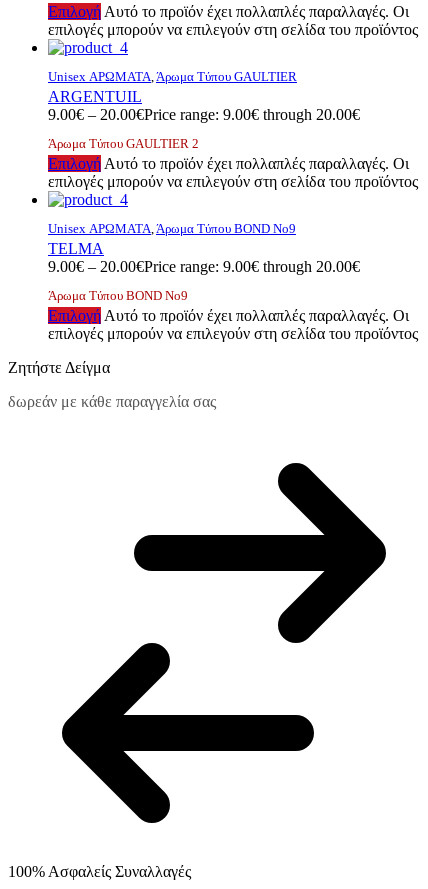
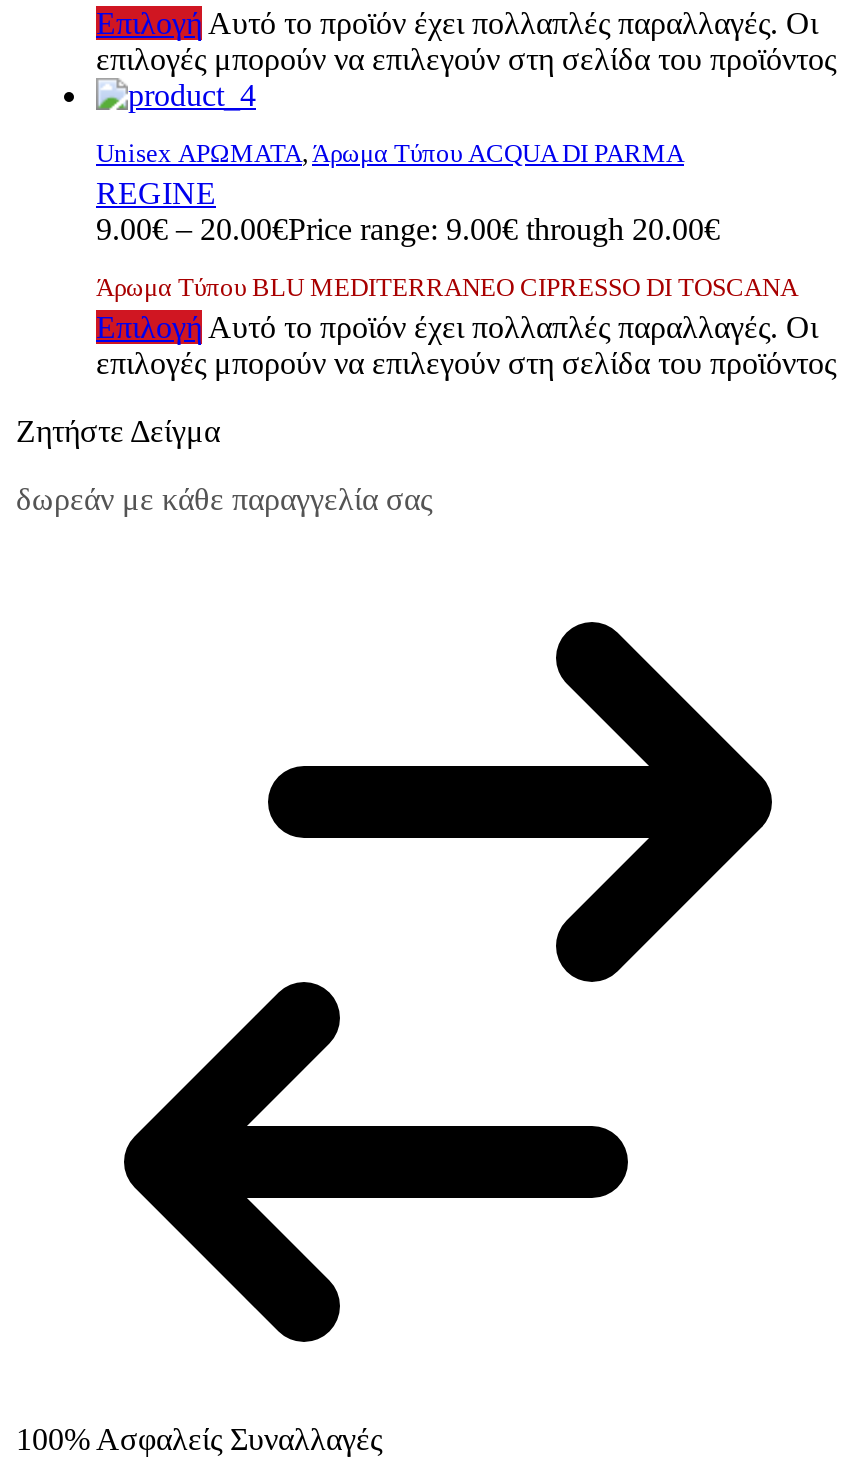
[48,69,297,105] Unisex ΑΡΩΜΑΤΑ,Άρωμα Τύπου GAULTIER | ARGENTUIL -> [96,139,684,211] Unisex ΑΡΩΜΑΤΑ,Άρωμα Τύπου ACQUA DI PARMA | REGINE
[48,136,418,303] Άρωμα Τύπου GAULTIER 2 | Επιλογή Αυτό το προϊόν έχει πολλαπλές παραλλαγές. Οι | επιλογές μπορούν να επιλεγούν στη σελίδα του προϊόντος | Unisex ΑΡΩΜΑΤΑ, Άρωμα Τύπου BOND No9 | TELMA | 9.00€ – 20.00€Price range: 9.00€ through 20.00€ | Άρωμα Τύπου BOND No9 -> [96,273,798,303] Άρωμα Τύπου BLU MEDITERRANEO CIPRESSO DI TOSCANA

